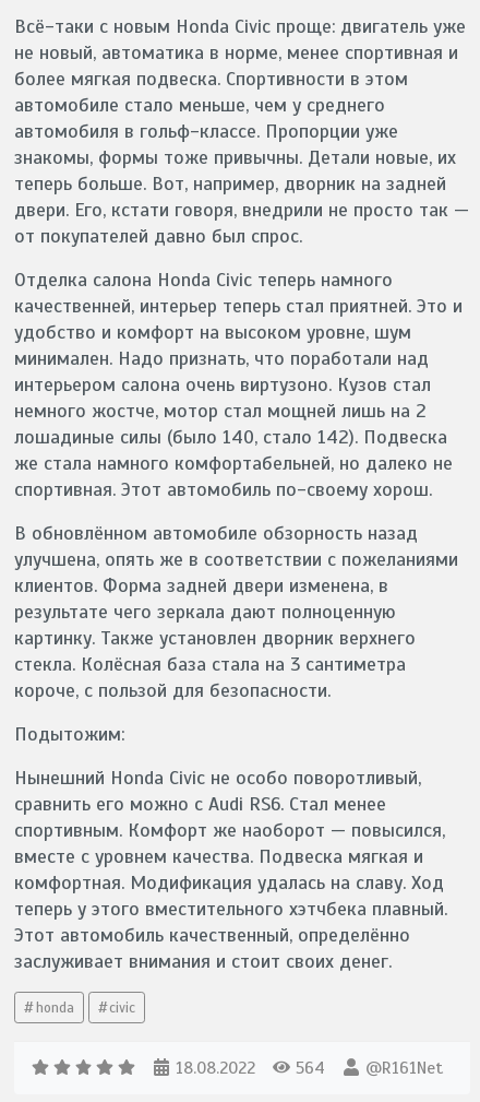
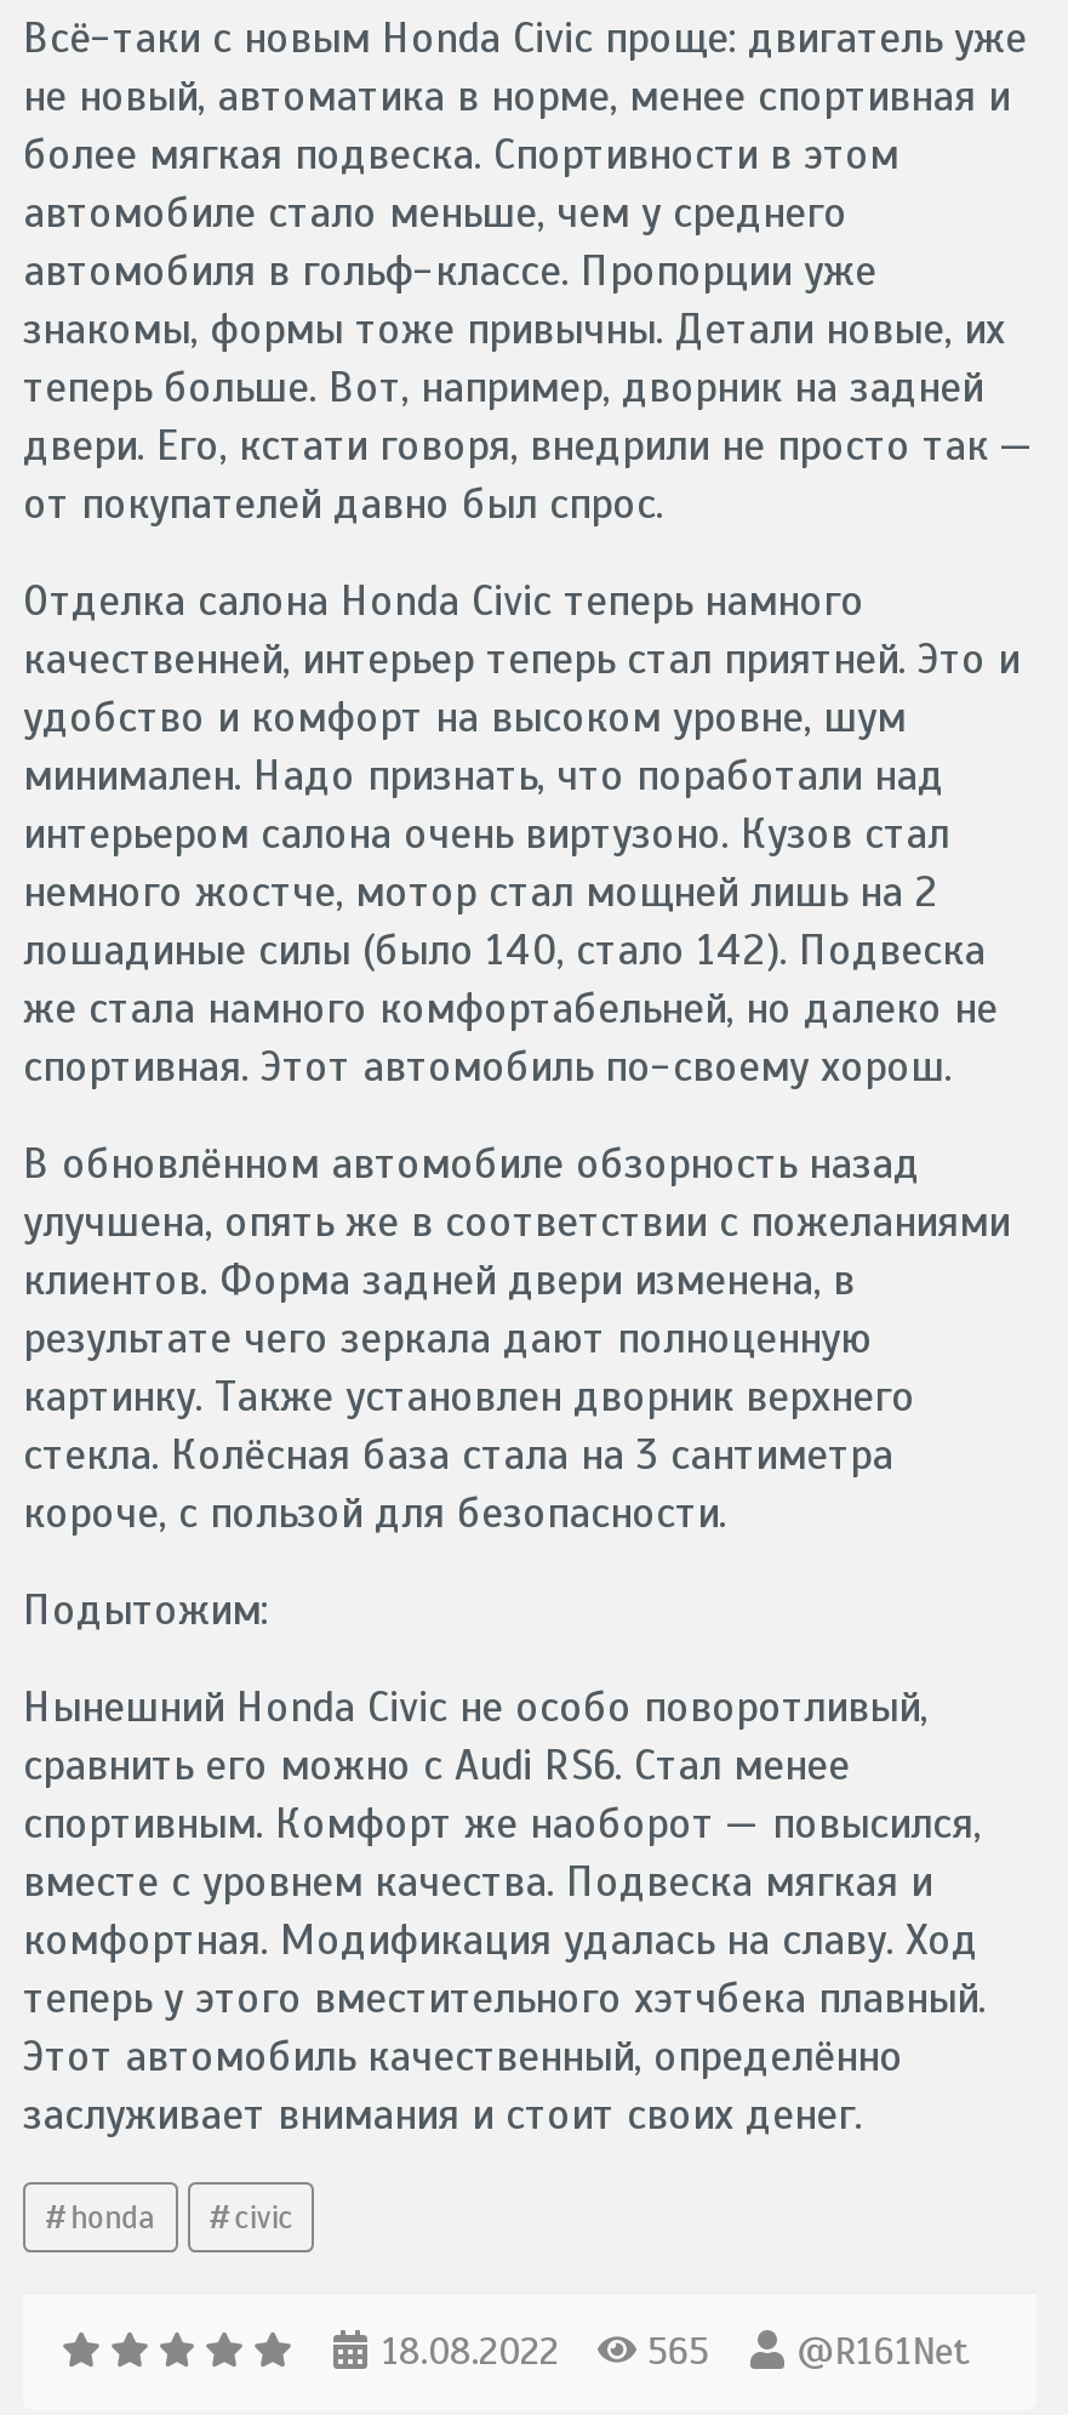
[176,1057,442,1079] 18.08.2022 564 @R161Net -> [382,2328,970,2376] 18.08.2022 565 @R161Net

